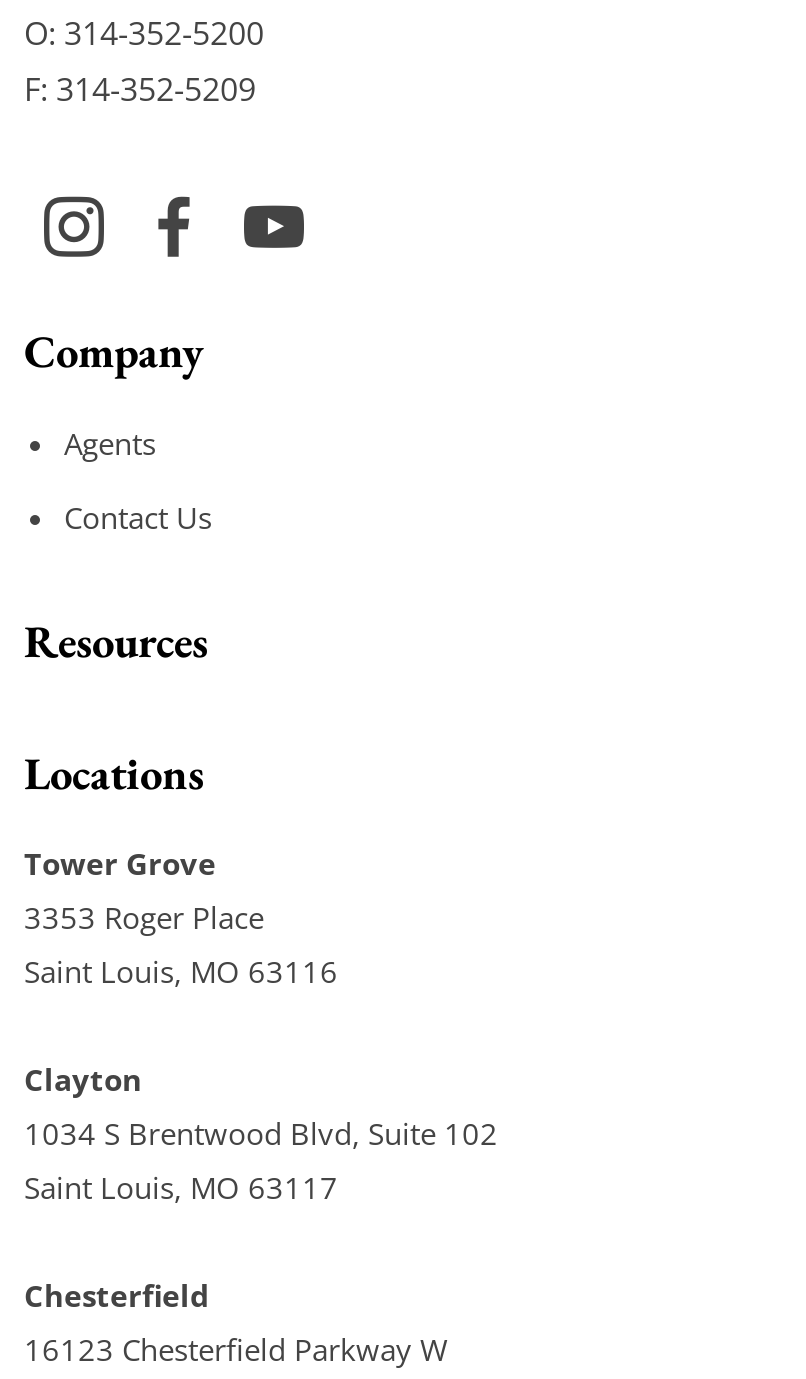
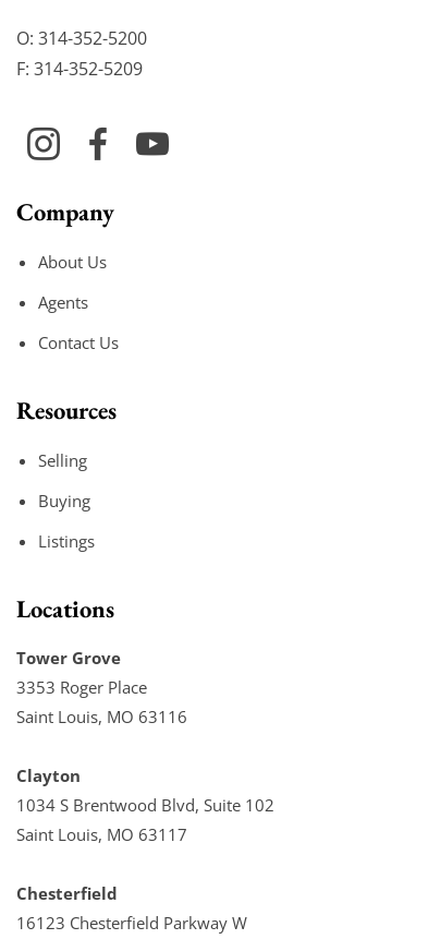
none -> [38,251,107,273] About Us
none -> [38,449,95,552] Selling | Buying | Listings

